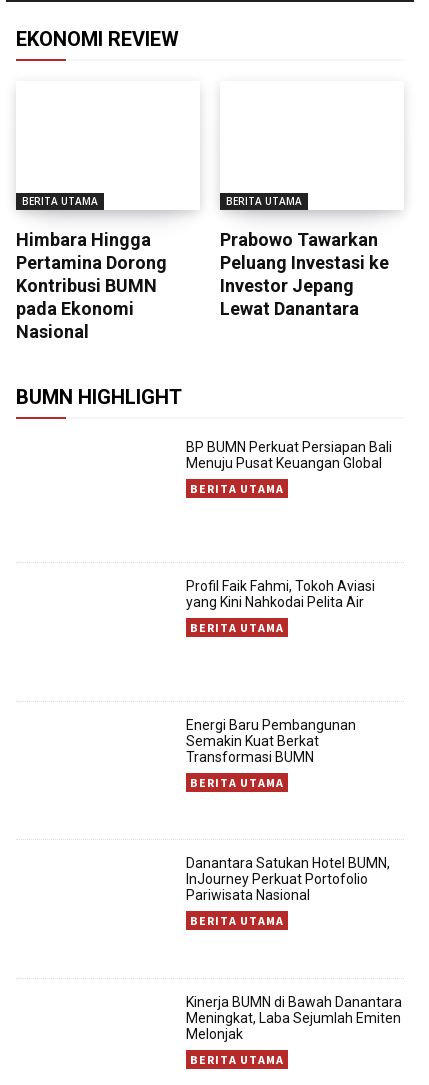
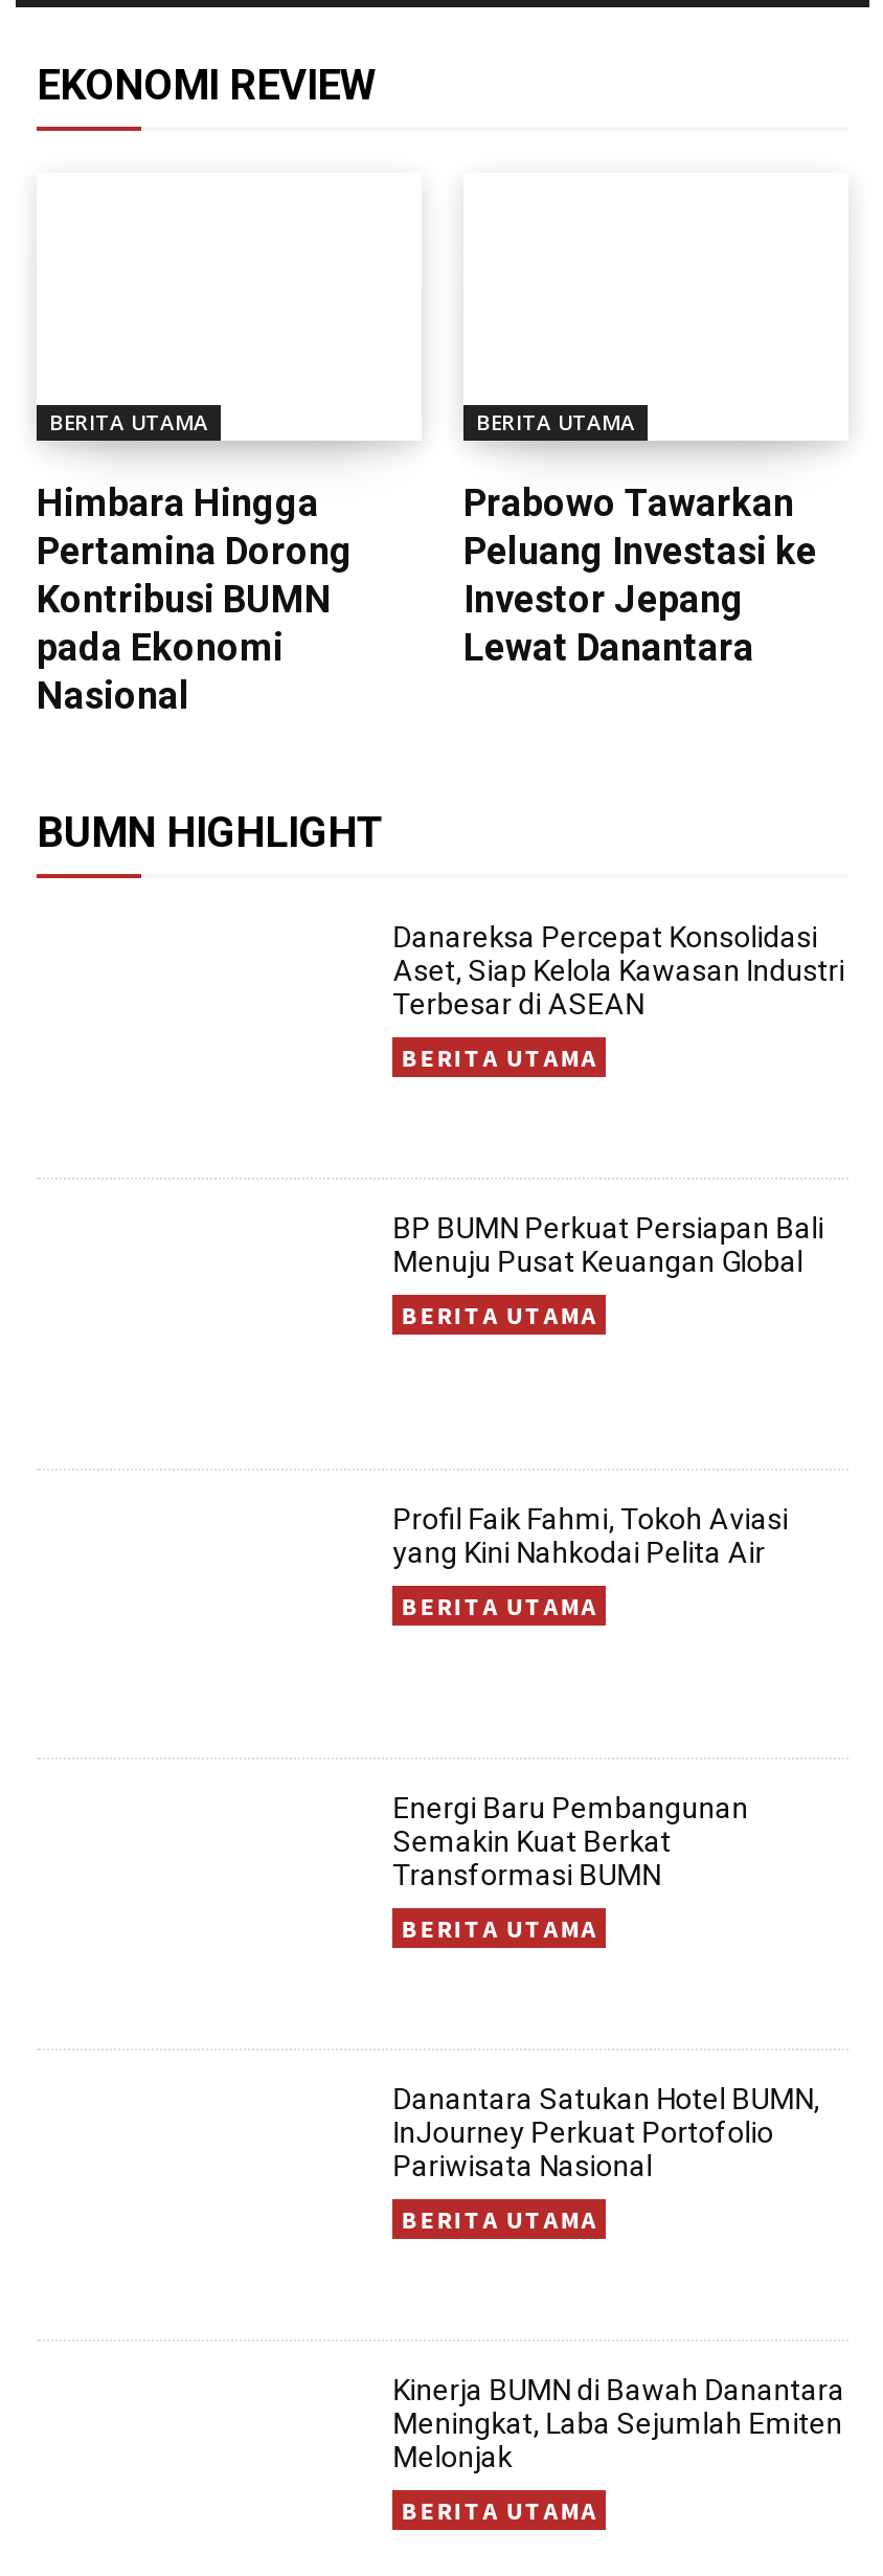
none -> [393,921,845,1074] Danareksa Percepat Konsolidasi | Aset, Siap Kelola Kawasan Industri | Terbesar di ASEAN | BERITA UTAMA

